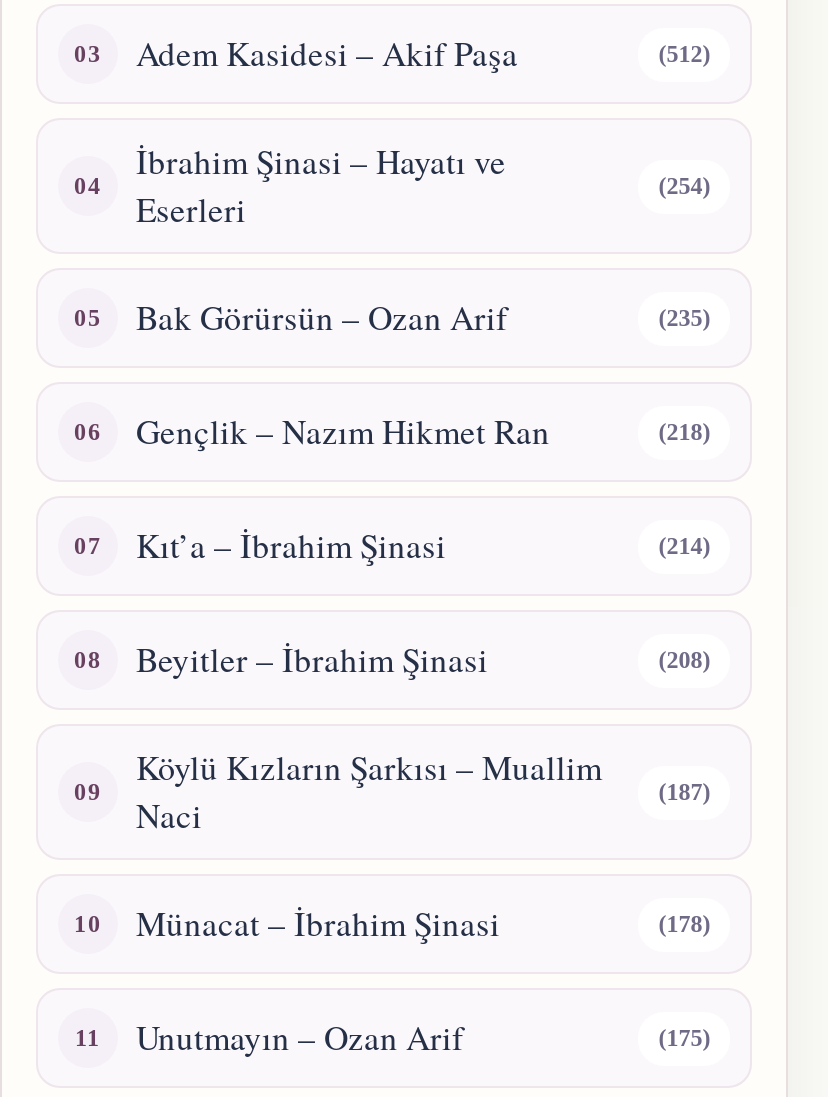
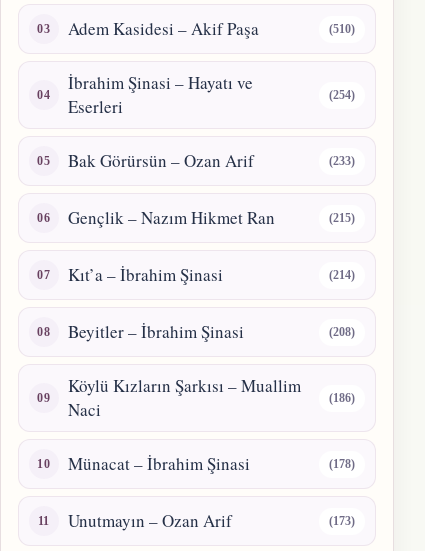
[658,39,710,67] (512) -> [329,22,355,36] (510)
[658,303,710,331] (235) -> [329,154,355,168] (233)
[658,417,710,445] (218) -> [329,211,355,225] (215)
[658,777,710,805] (187) -> [329,391,355,405] (186)
[658,1023,710,1051] (175) -> [329,514,355,528] (173)

